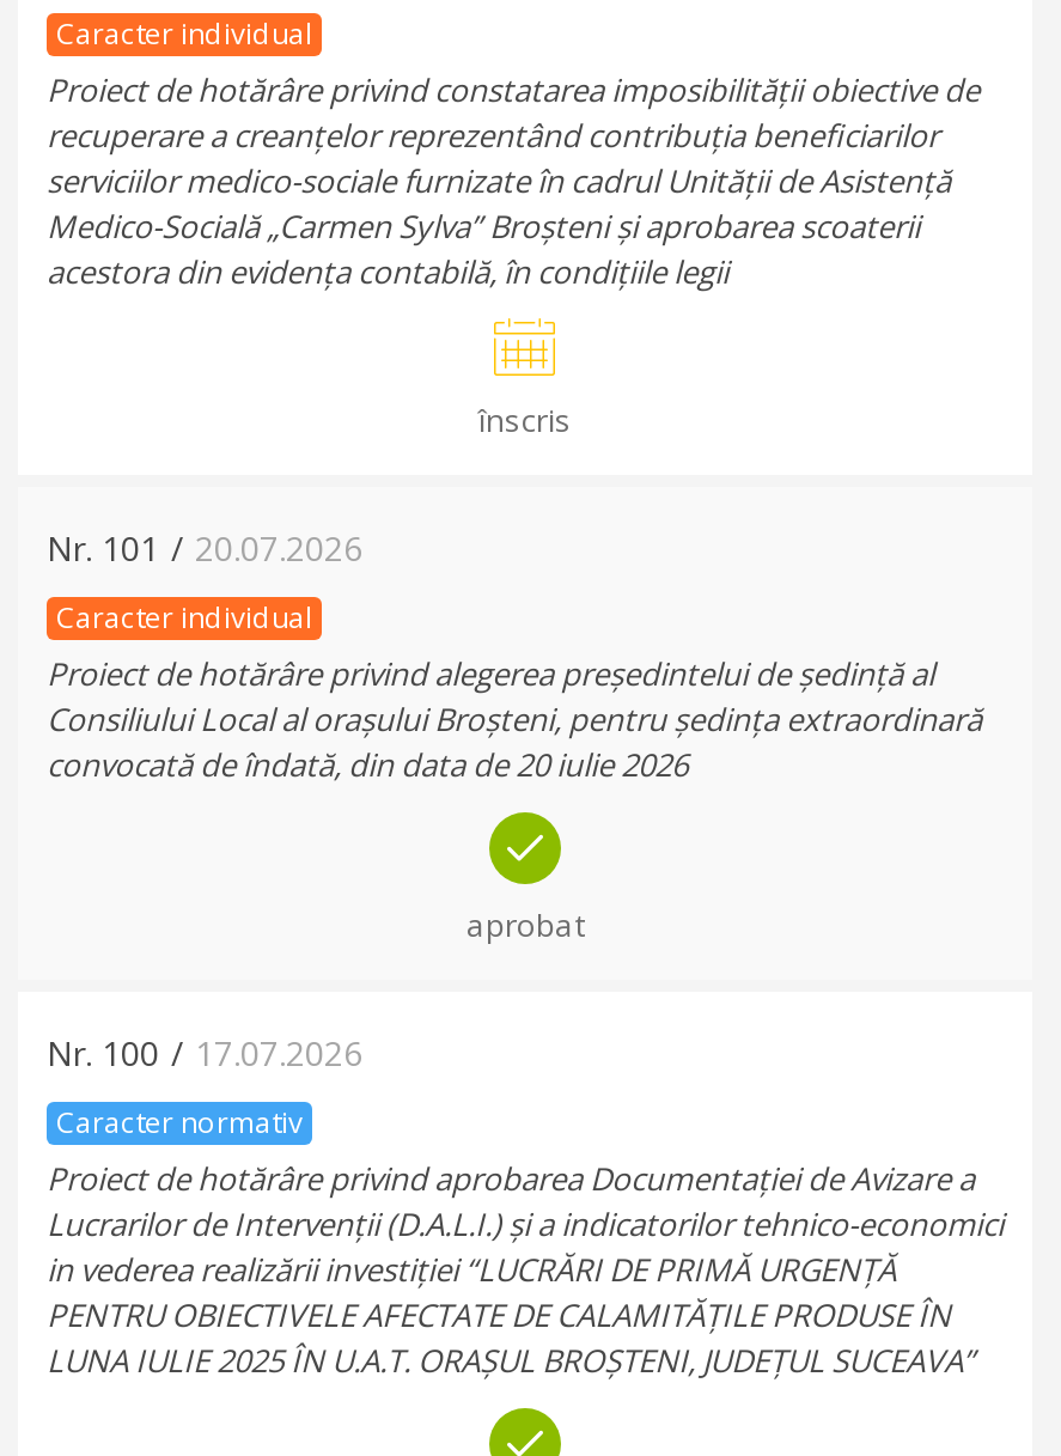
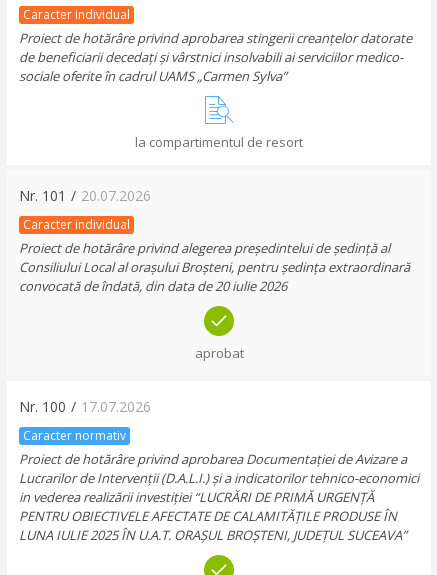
[47,68,980,293] Proiect de hotărâre privind constatarea imposibilității obiective de | recuperare a creanțelor reprezentând contribuția beneficiarilor | serviciilor medico-sociale furnizate în cadrul Unității de Asistență | Medico-Socială „Carmen Sylva” Broșteni și aprobarea scoaterii | acestora din evidența contabilă, în condițiile legii -> [19,29,412,85] Proiect de hotărâre privind aprobarea stingerii creanțelor datorate | de beneficiarii decedați și vârstnici insolvabili ai serviciilor medico- | sociale oferite în cadrul UAMS „Carmen Sylva”
[478,398,572,441] înscris -> [135,133,303,151] la compartimentul de resort

